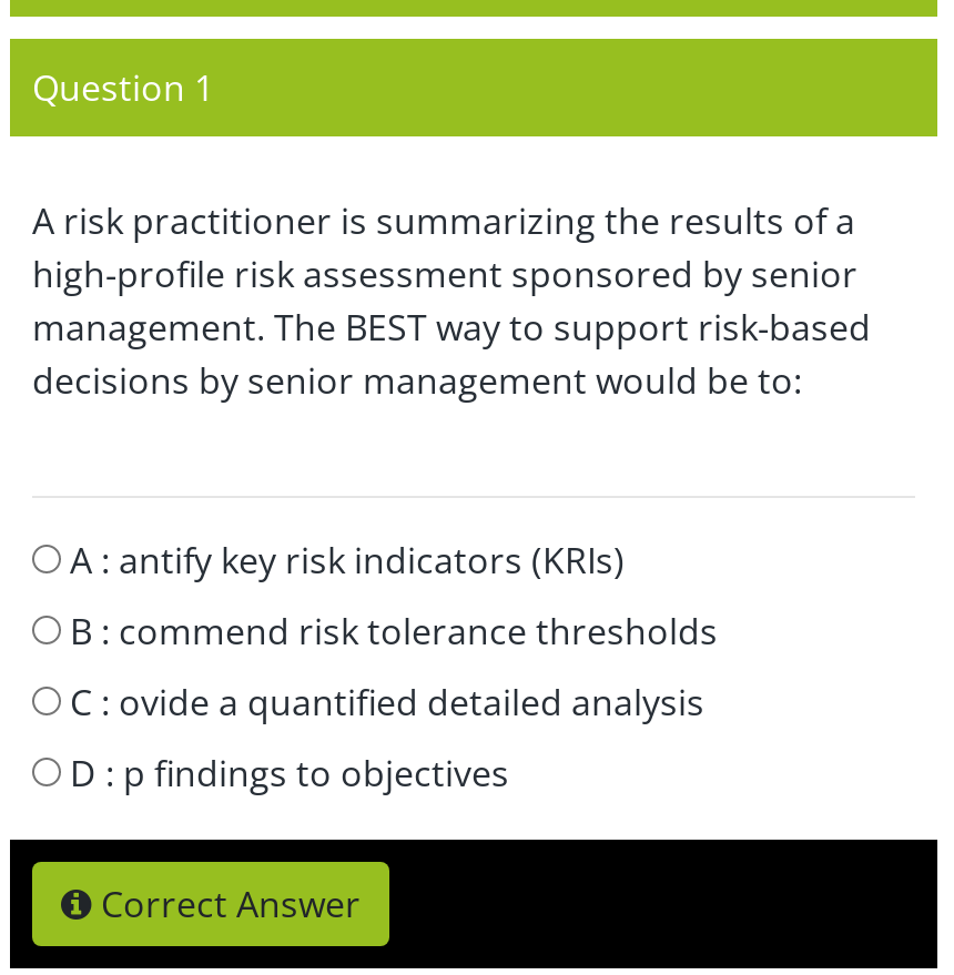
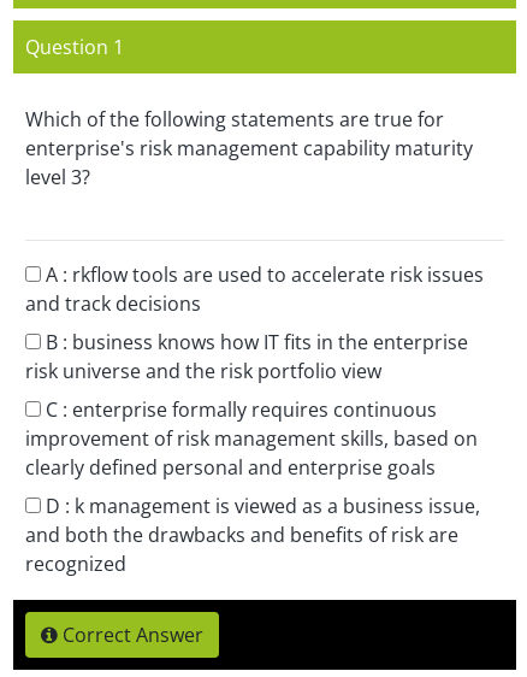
[32,196,871,405] A risk practitioner is summarizing the results of a | high-profile risk assessment sponsored by senior | management. The BEST way to support risk-based | decisions by senior management would be to: -> [25,106,473,190] Which of the following statements are true for | enterprise's risk management capability maturity | level 3?
[70,536,625,585] A : antify key risk indicators (KRIs) -> [25,261,484,317] A : rkflow tools are used to accelerate risk issues | and track decisions
[70,607,718,656] B : commend risk tolerance thresholds -> [25,329,468,384] B : business knows how IT fits in the enterprise | risk universe and the risk portfolio view
[70,678,704,727] C : ovide a quantified detailed analysis -> [25,396,478,481] C : enterprise formally requires continuous | improvement of risk management skills, based on | clearly defined personal and enterprise goals
[70,749,509,798] D : p findings to objectives -> [25,493,480,577] D : k management is viewed as a business issue, | and both the drawbacks and benefits of risk are | recognized

